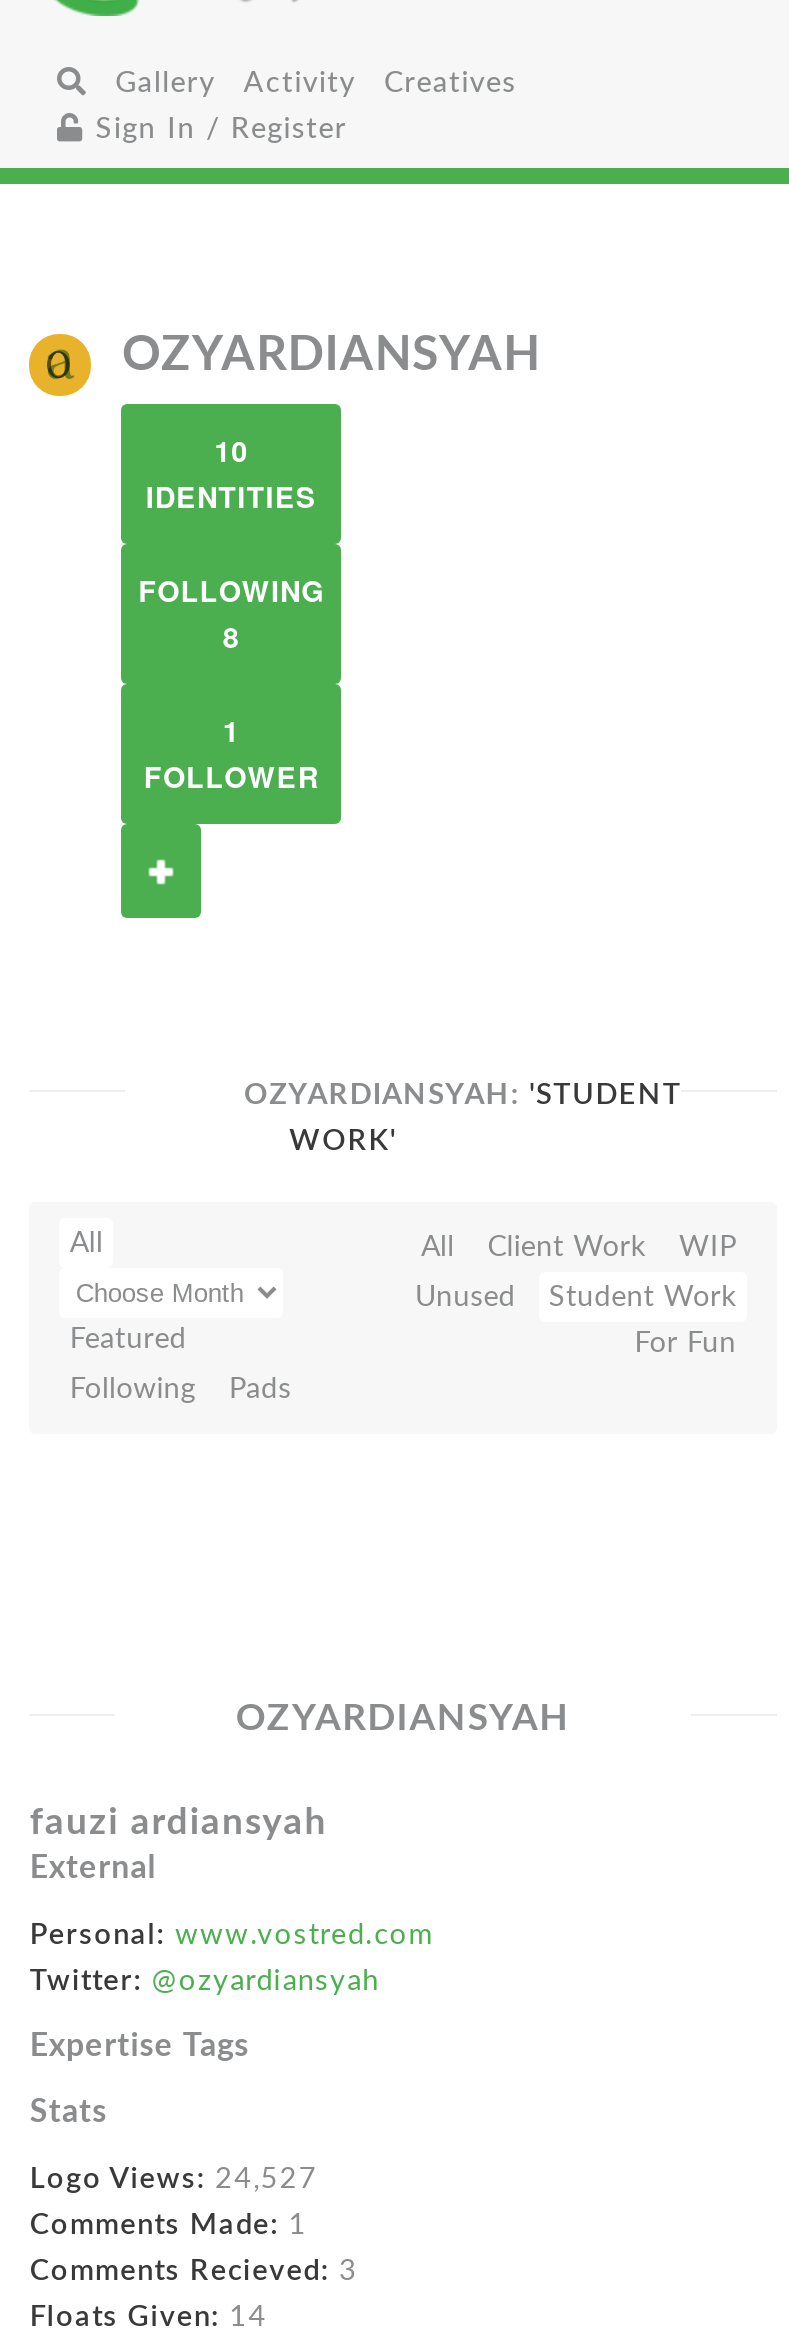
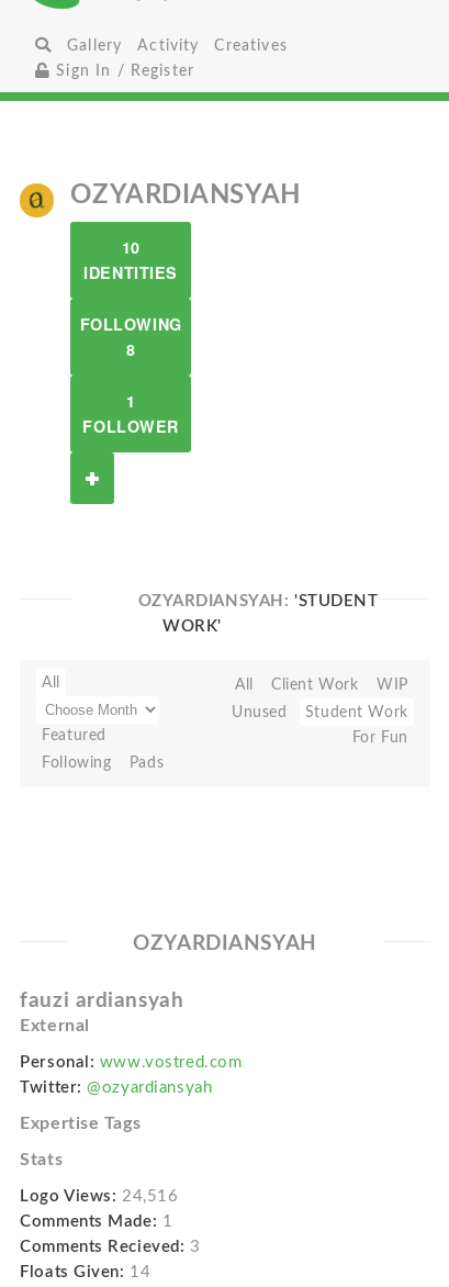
[30,2164,318,2194] Logo Views: 24,527 -> [20,1188,178,1205] Logo Views: 24,516

